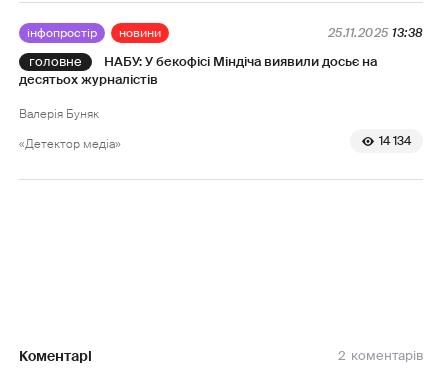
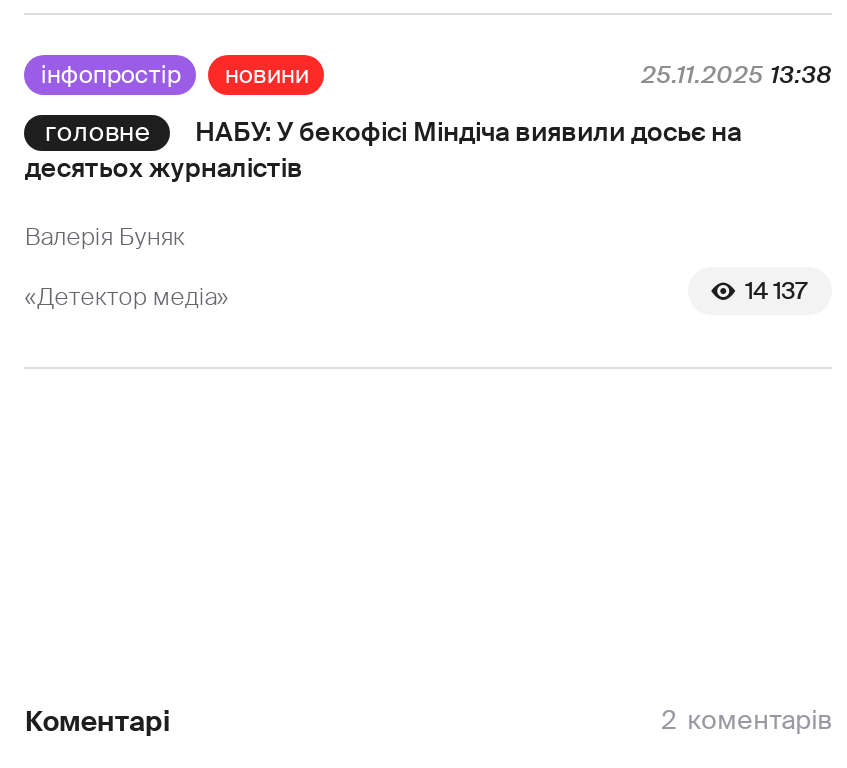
[379,133,411,149] 14 134 -> [745,274,807,306] 14 137

